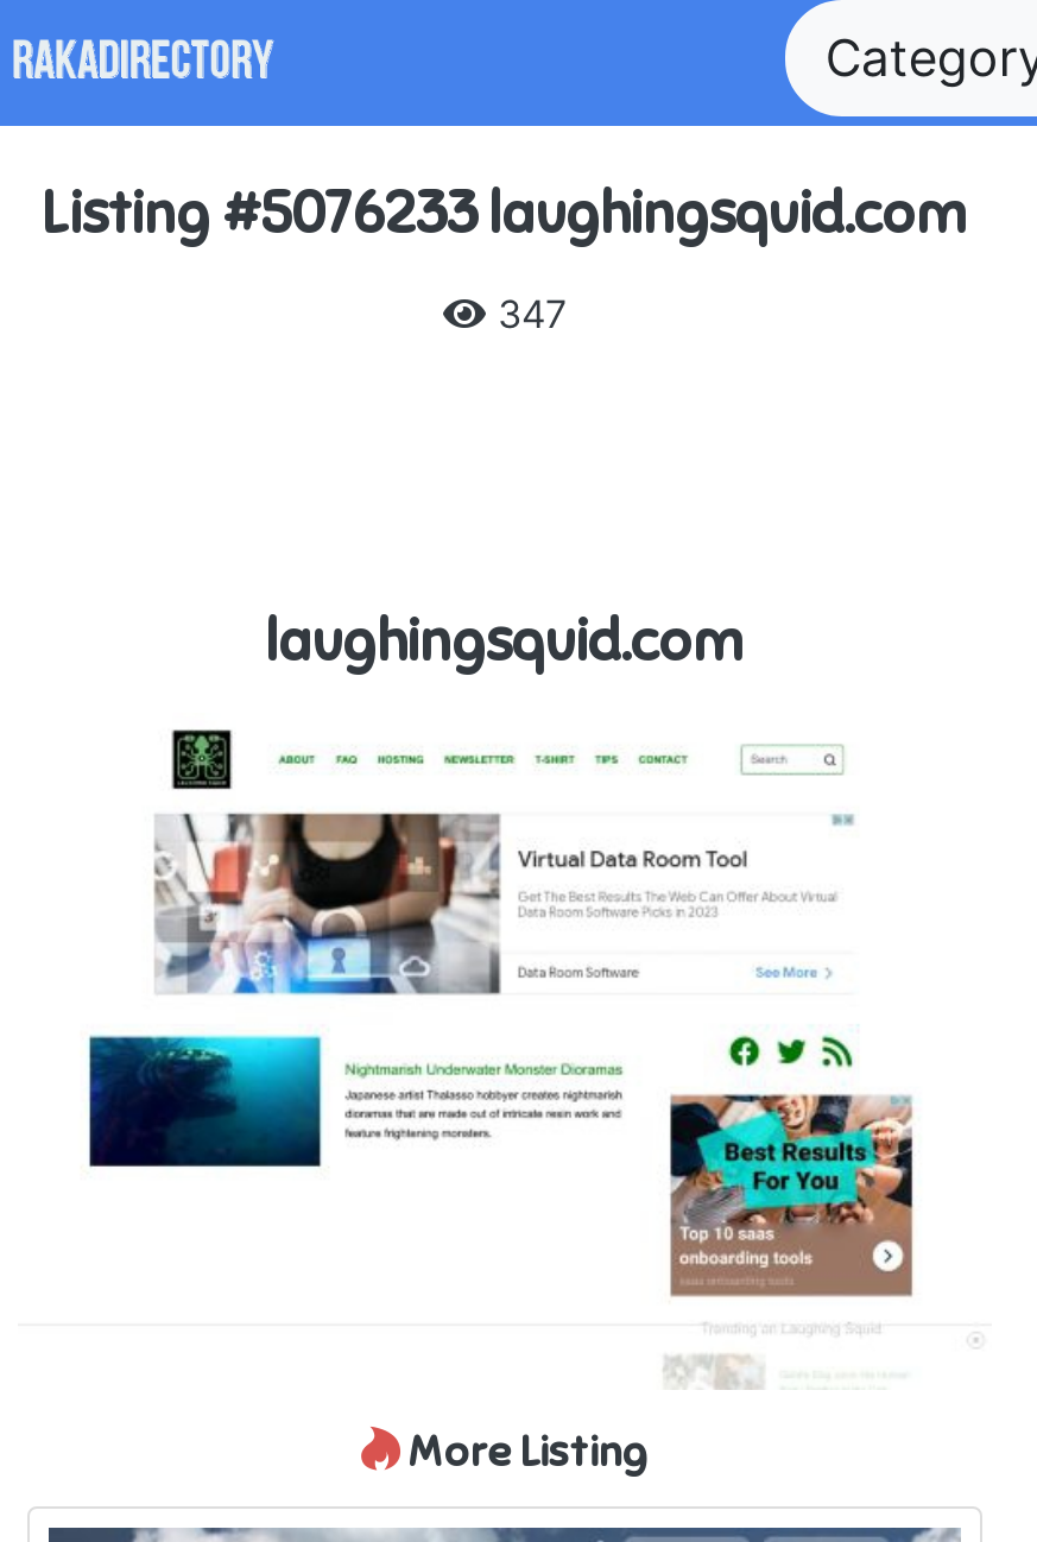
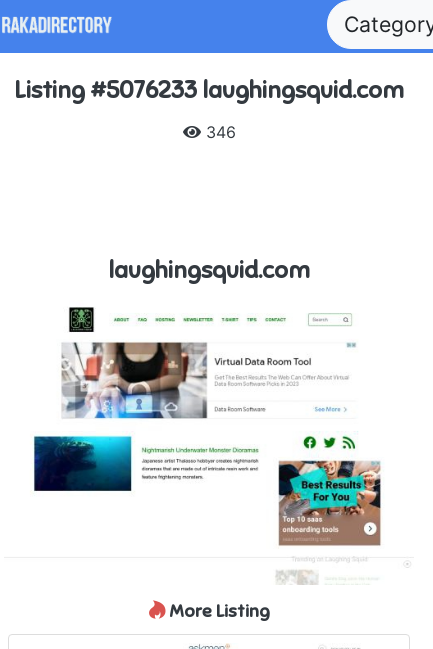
[486,290,567,337] 347 -> [200,122,235,142] 346

